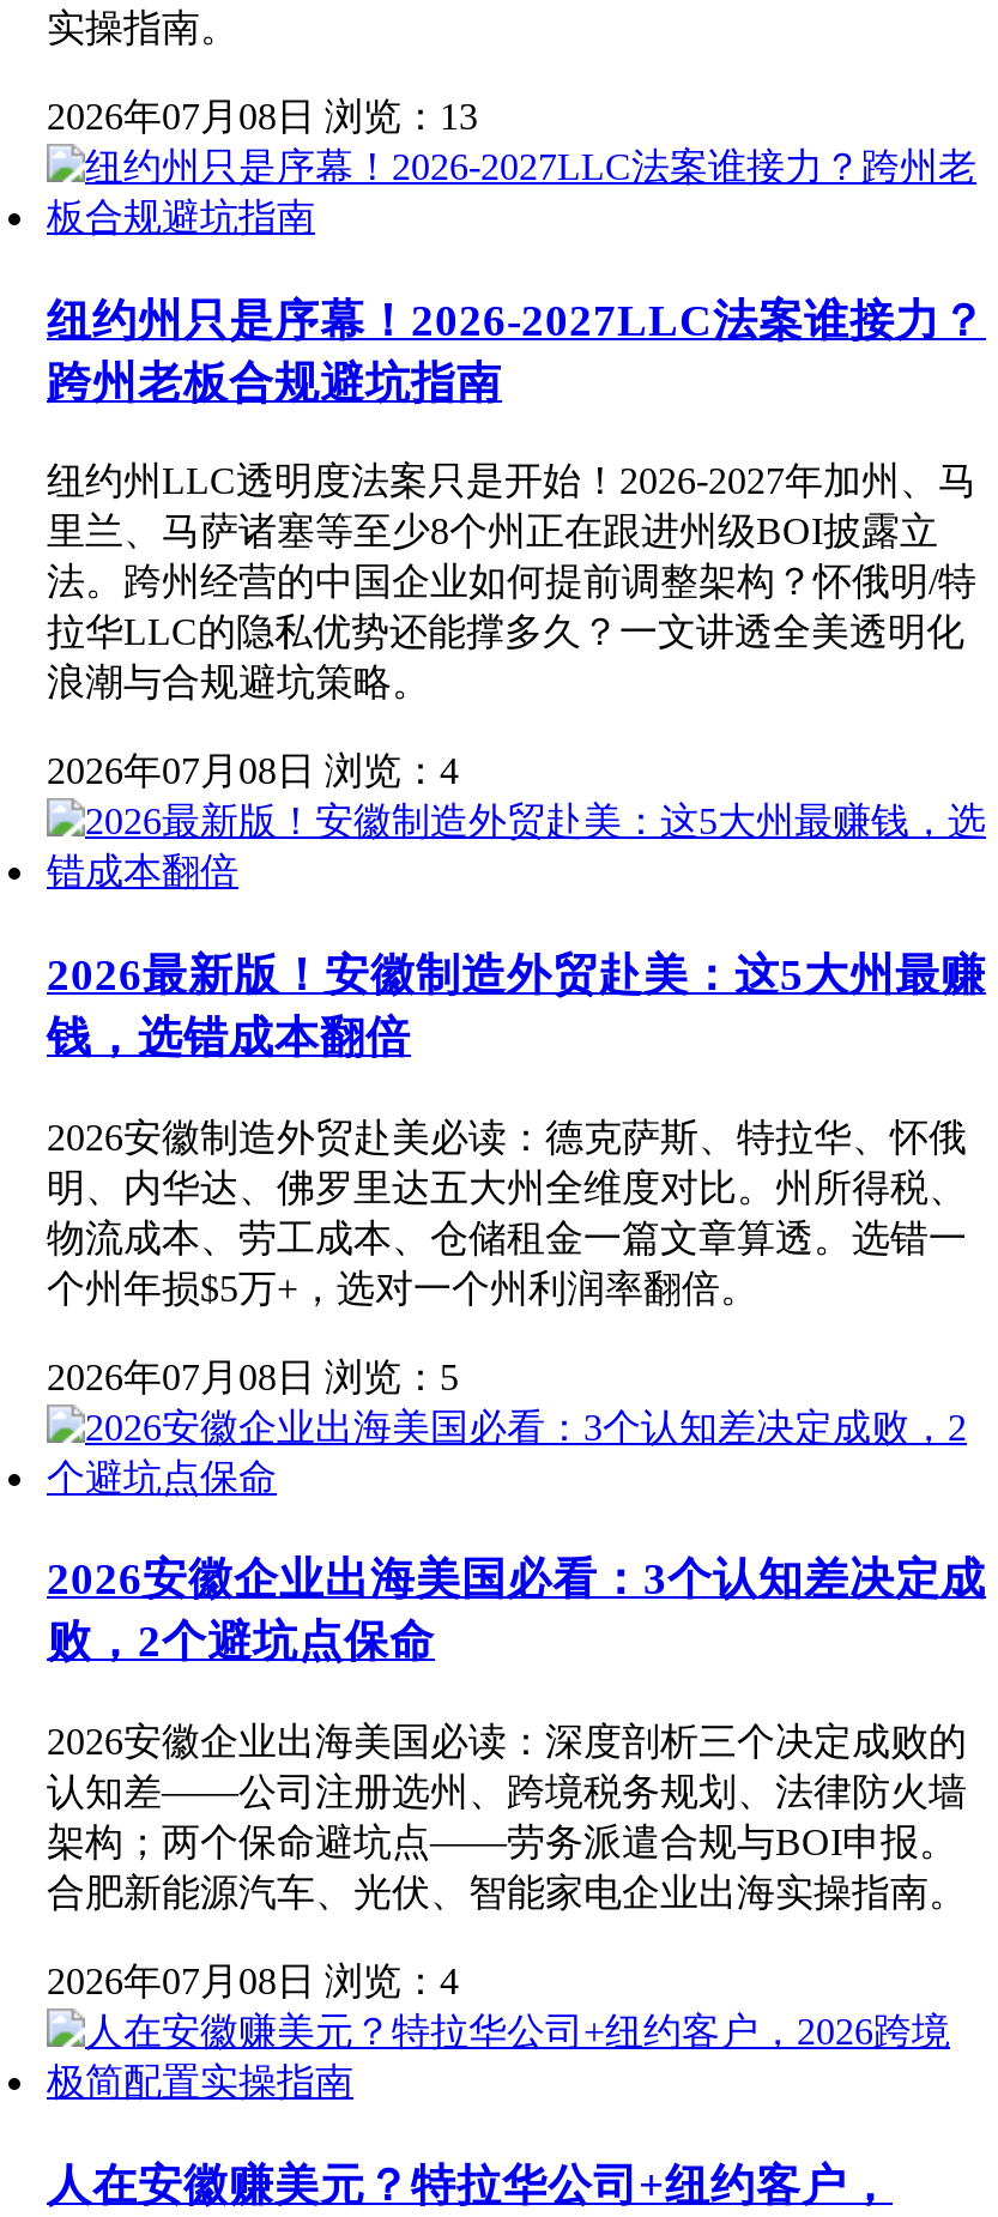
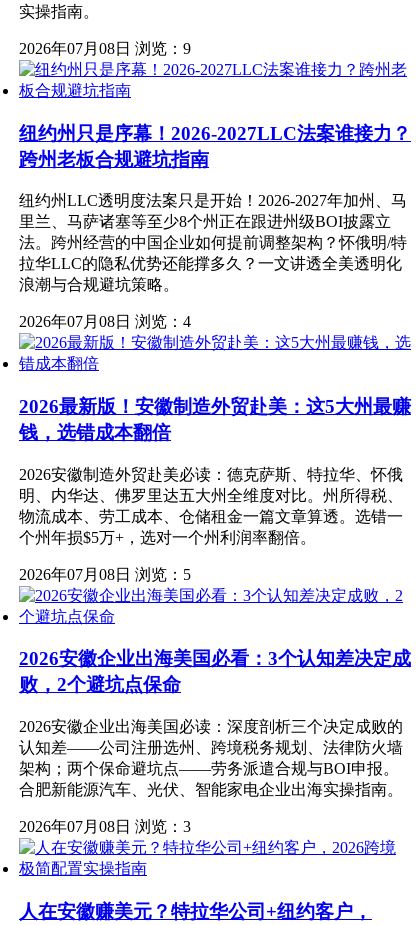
[47,95,478,136] 2026年07月08日 浏览：13 -> [19,40,191,57] 2026年07月08日 浏览：9
[47,1961,459,2002] 2026年07月08日 浏览：4 -> [19,818,191,835] 2026年07月08日 浏览：3

